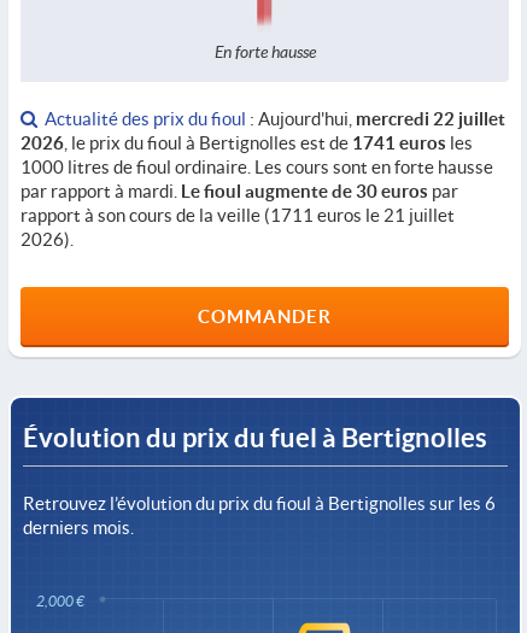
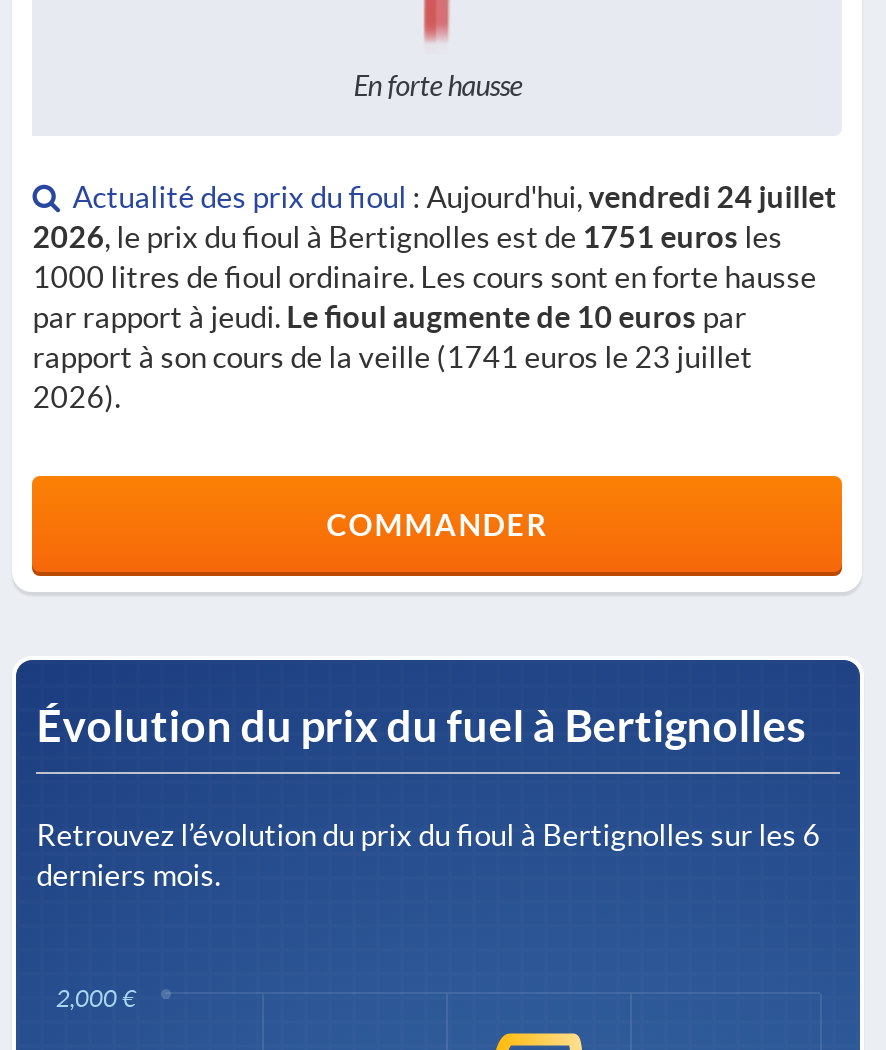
[45,107,506,129] Actualité des prix du fioul: Aujourd'hui, mercredi 22 juillet -> [72,178,836,214] Actualité des prix du fioul: Aujourd'hui, vendredi 24 juillet
[21,131,473,153] 2026, le prix du fioul à Bertignolles est de 1741 euros les -> [32,218,782,254] 2026, le prix du fioul à Bertignolles est de 1751 euros les
[21,180,459,201] par rapport à mardi. Le fioul augmente de 30 euros par -> [32,298,746,334] par rapport à jeudi. Le fioul augmente de 10 euros par
[21,204,455,225] rapport à son cours de la veille (1711 euros le 21 juillet -> [32,338,752,374] rapport à son cours de la veille (1741 euros le 23 juillet

